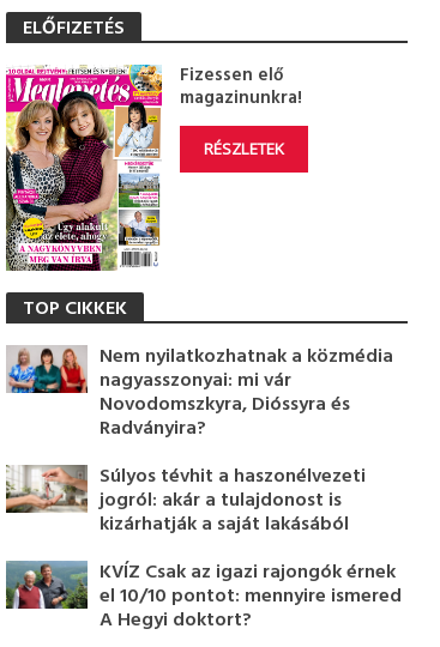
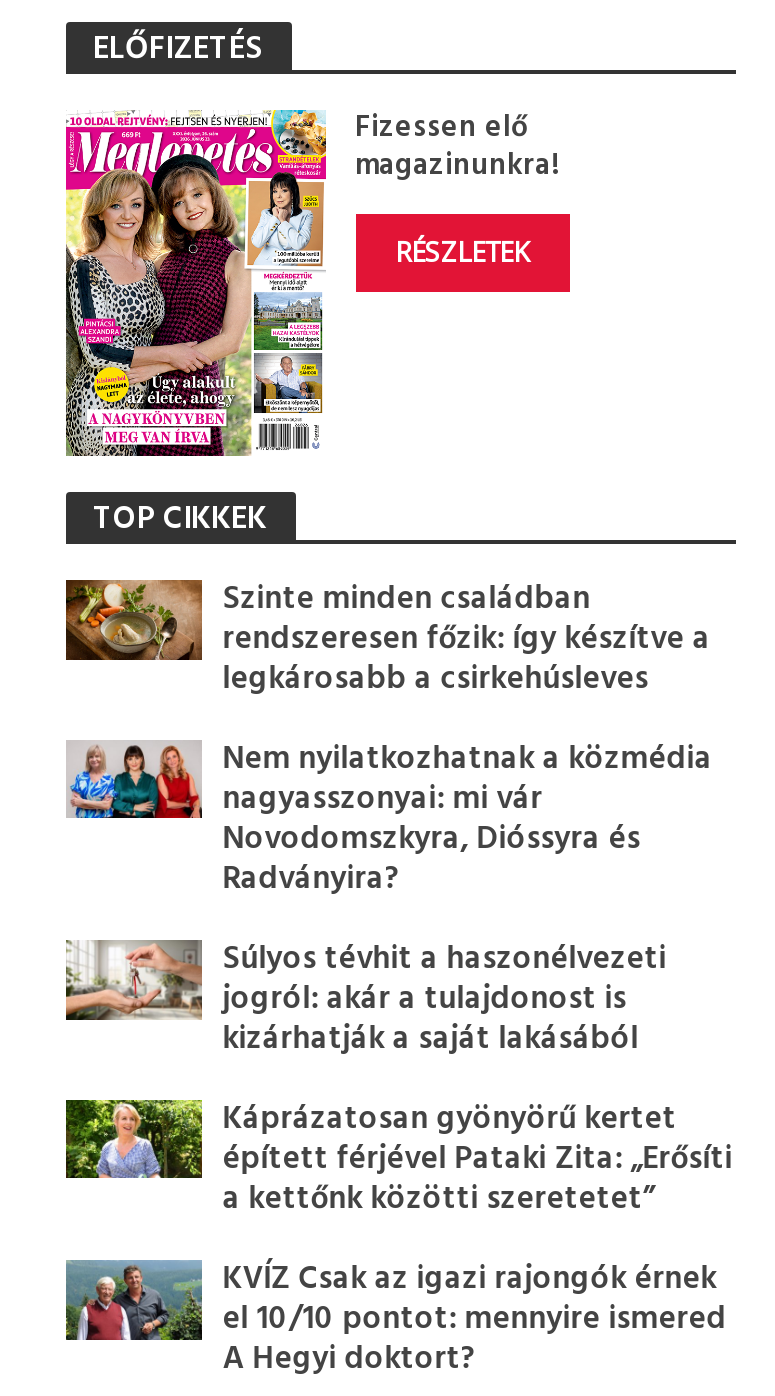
none -> [64,573,710,705] [image] | Szinte minden családban | rendszeresen főzik: így készítve a | legkárosabb a csirkehúsleves
none -> [64,1093,732,1225] [image] | Káprázatosan gyönyörű kertet | épített férjével Pataki Zita: „Erősíti | a kettőnk közötti szeretetet”

